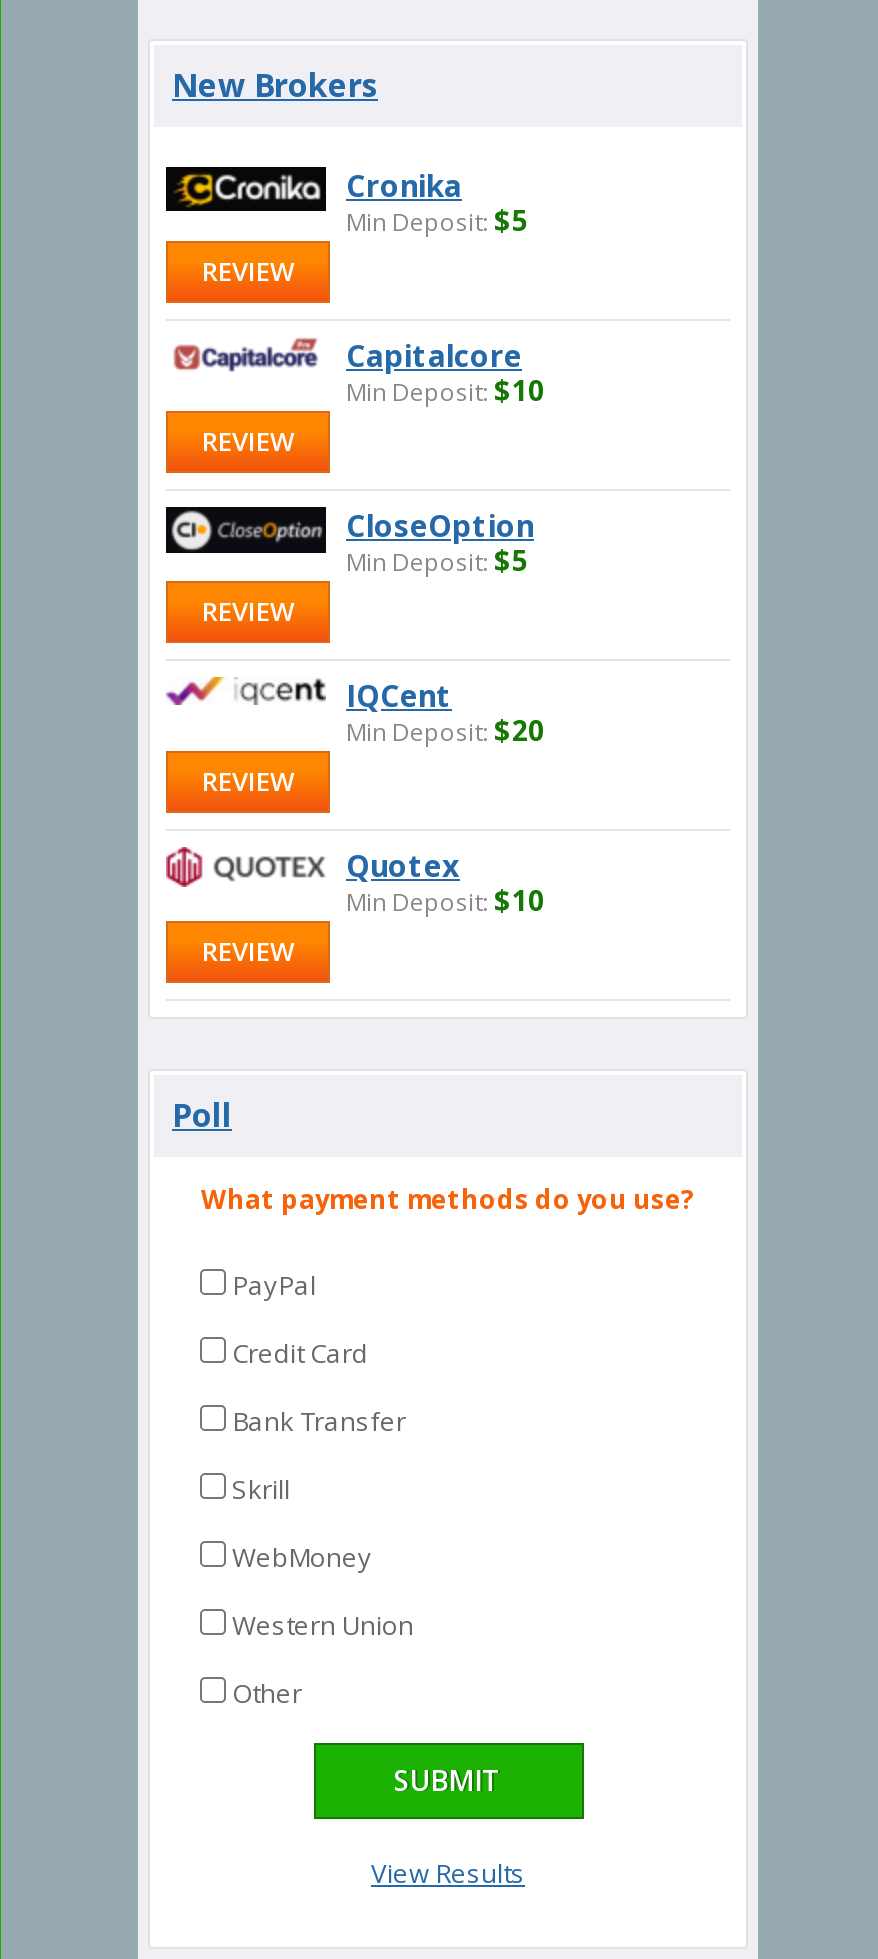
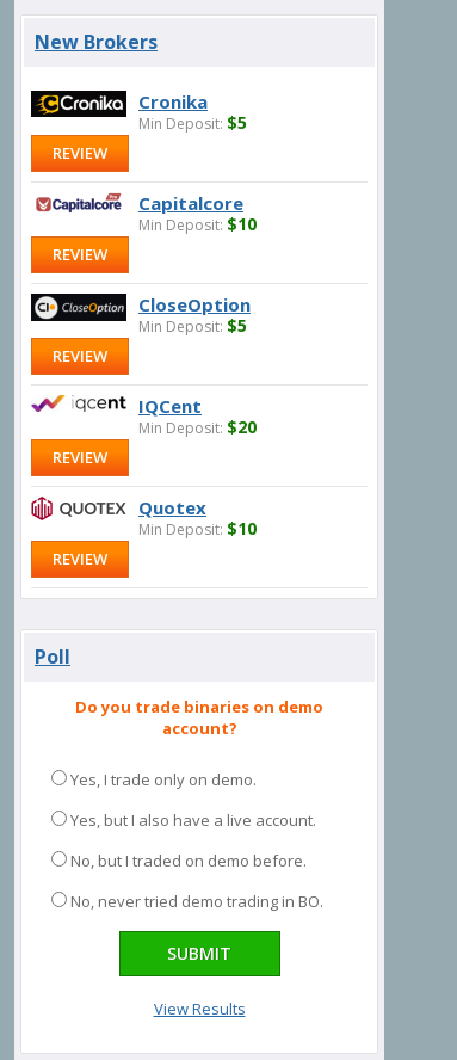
[201,1181,695,1711] What payment methods do you use? | PayPal | Credit Card | Bank Transfer | Skrill | WebMoney | Western Union | Other -> [70,696,323,912] Do you trade binaries on demo | account? | Yes, I trade only on demo. | Yes, but I also have a live account. | No, but I traded on demo before. | No, never tried demo trading in BO.

